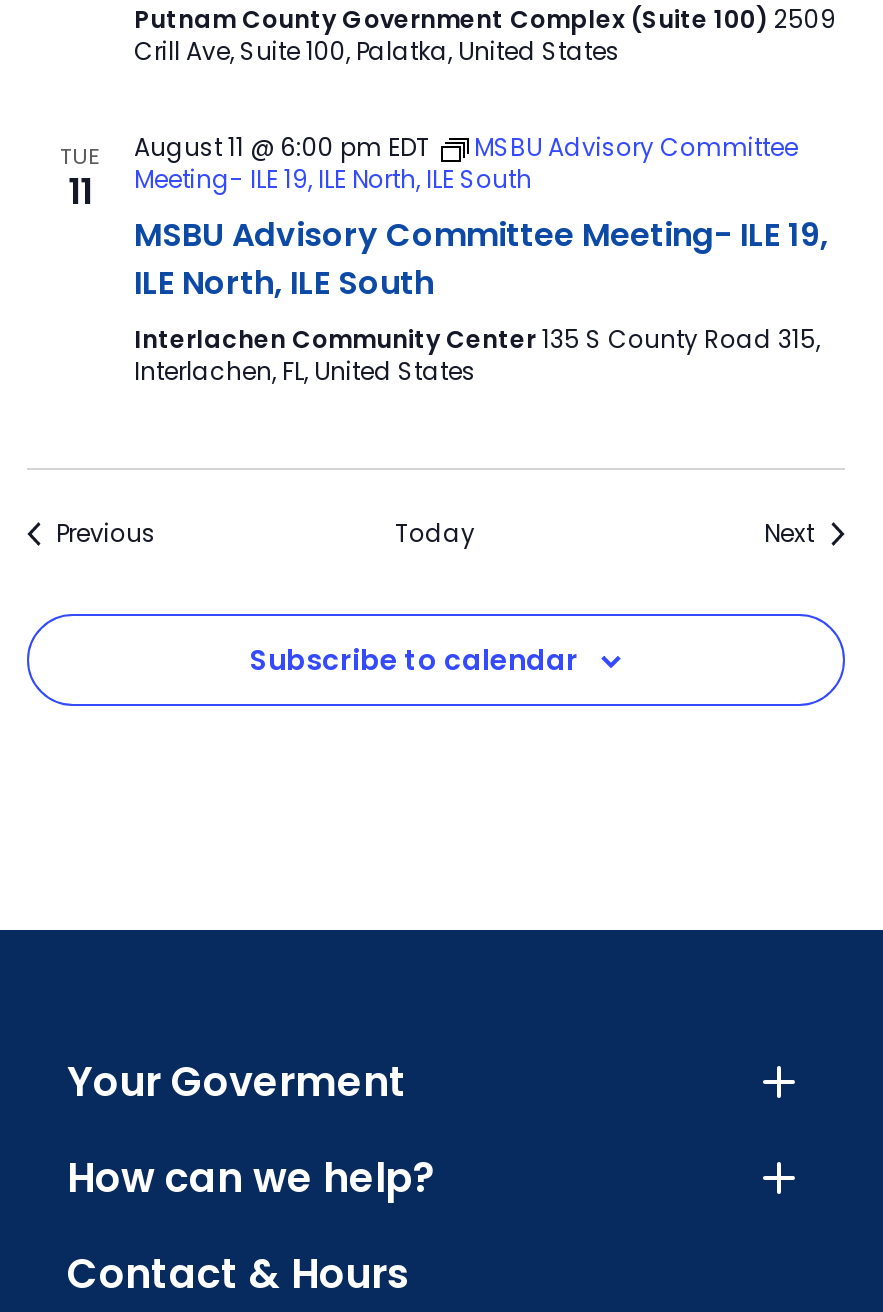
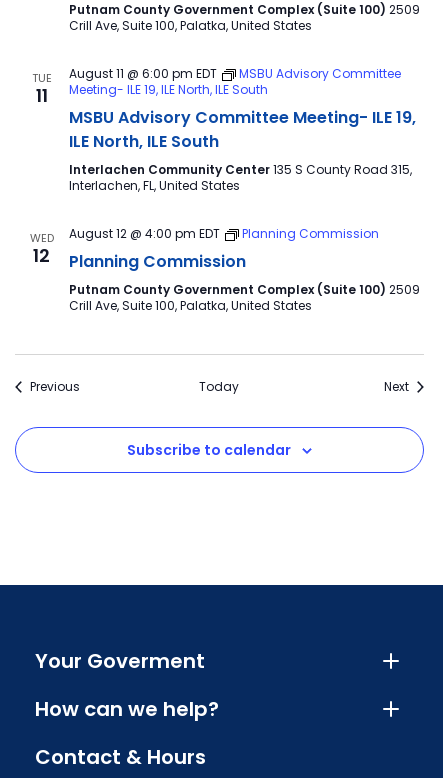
none -> [29,230,53,268] WED | 12
none -> [68,225,419,314] August 12 @ 4:00 pm EDT | Planning Commission | Planning Commission | Putnam County Government Complex (Suite 100) 2509 | Crill Ave, Suite 100, Palatka, United States

